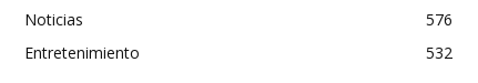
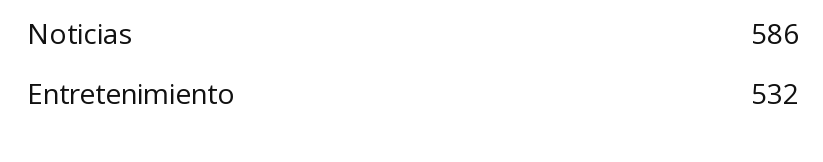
[426,8,452,29] 576 -> [751,15,799,53] 586

